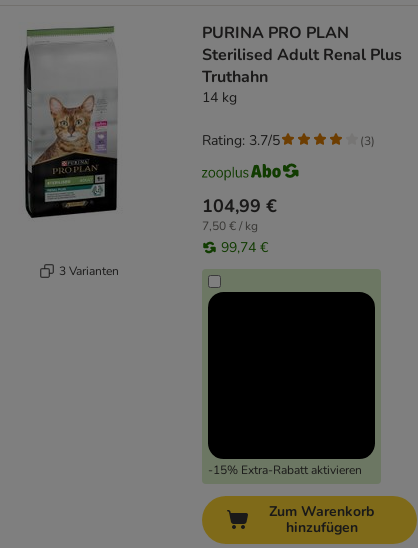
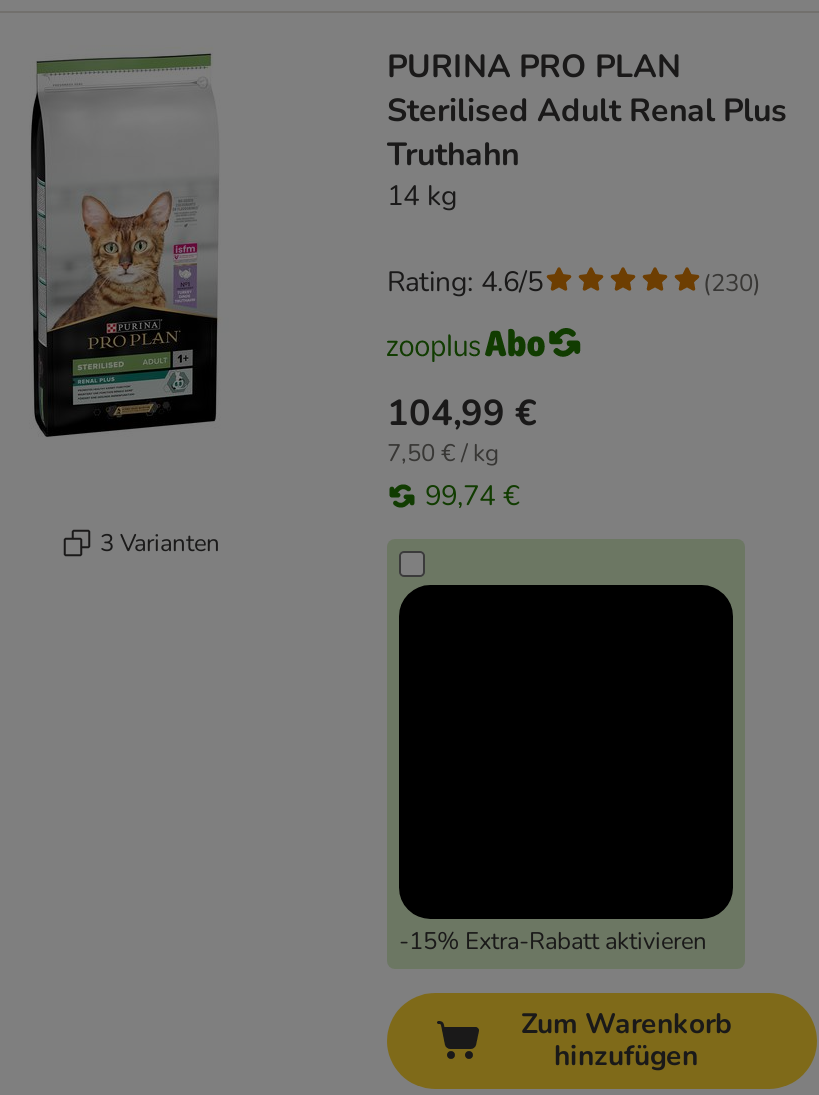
[202,131,280,150] Rating: 3.7/5 -> [387,263,543,301] Rating: 4.6/5
[360,132,375,148] (3) -> [703,266,761,298] (230)

